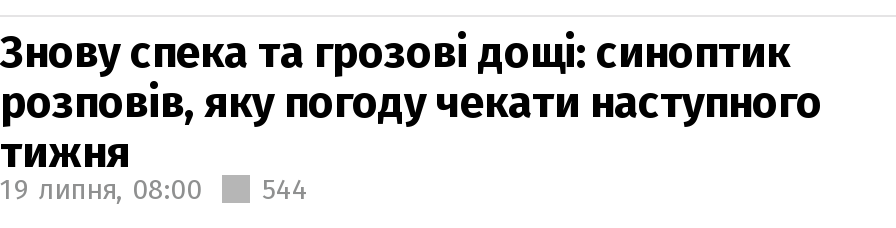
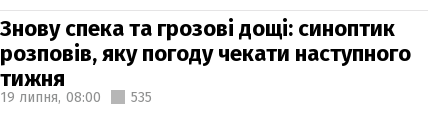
[0,172,308,206] 19 липня, 08:00 544 -> [0,88,152,105] 19 липня, 08:00 535

